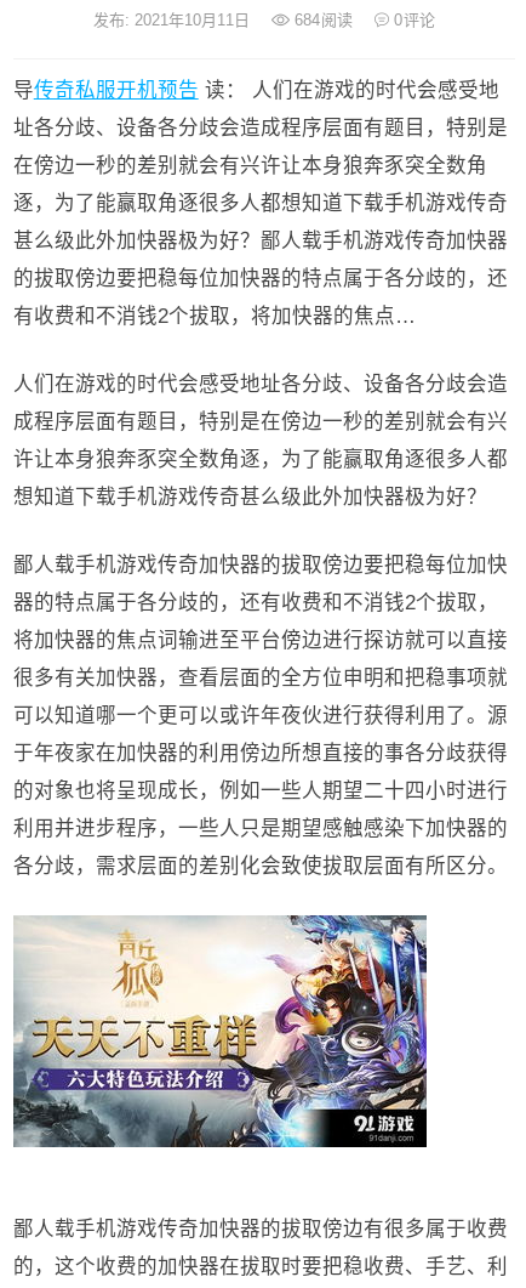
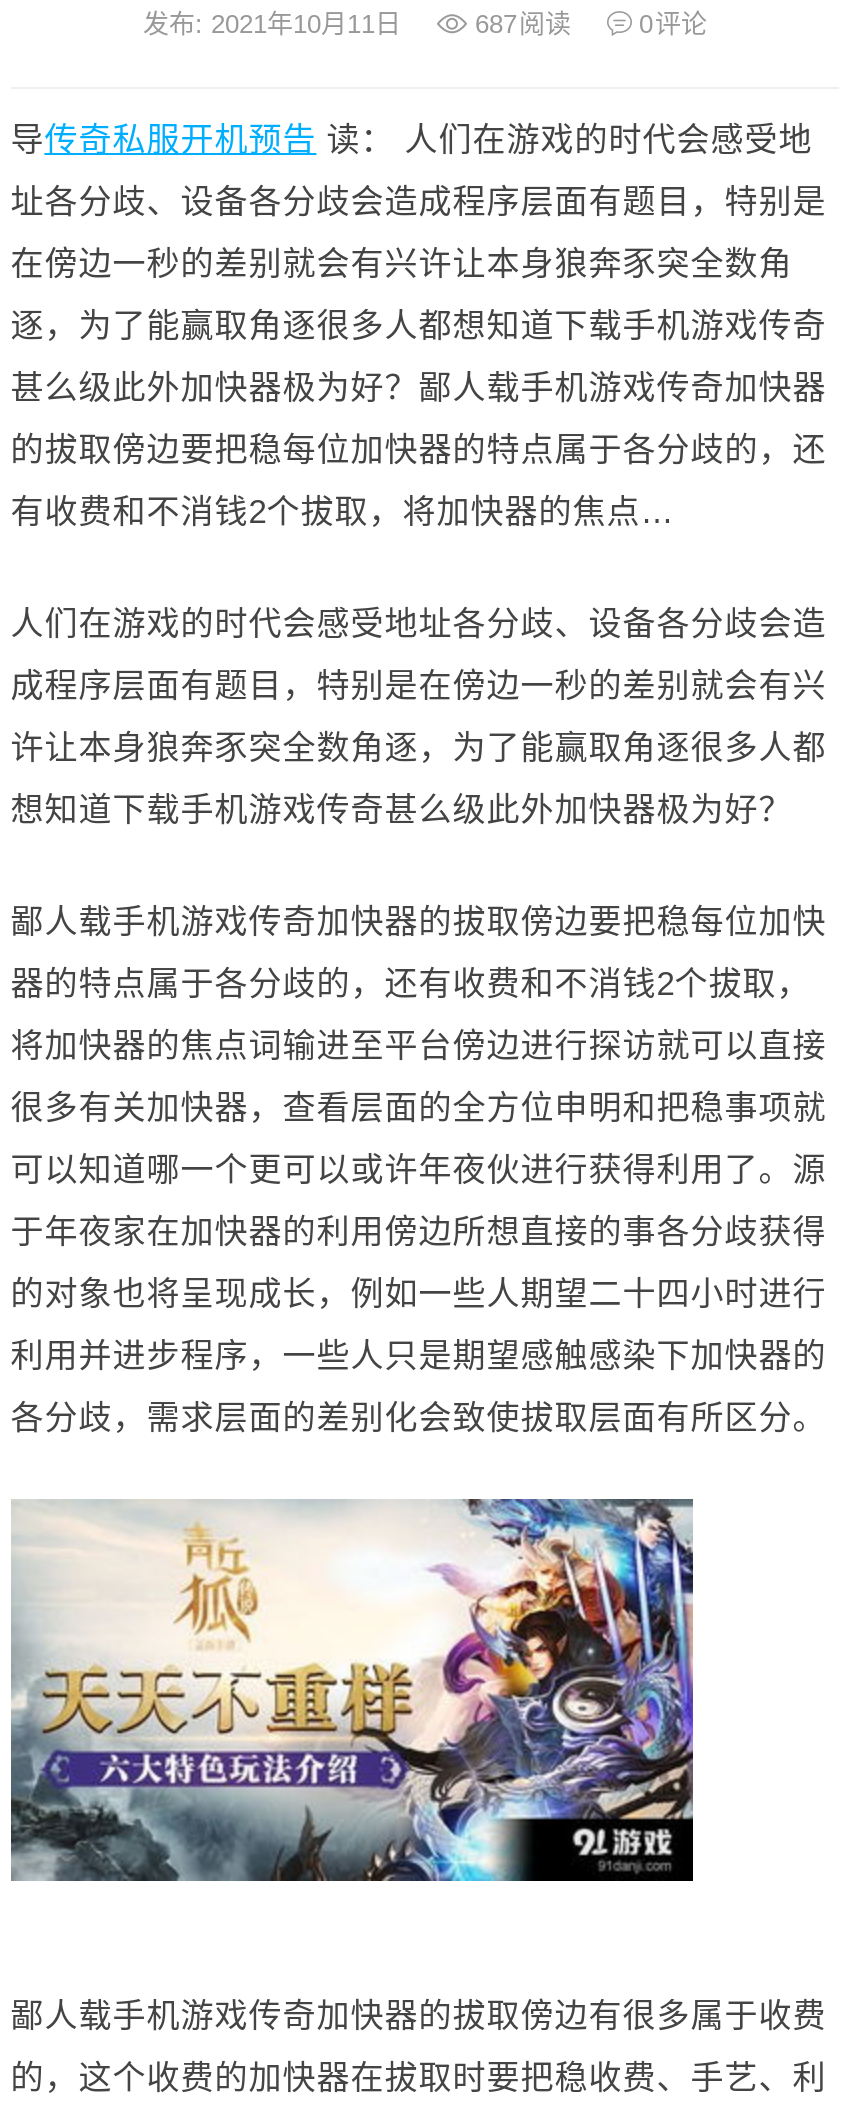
[93,11,435,29] 发布: 2021年10月11日 684阅读 0评论 -> [143,9,707,39] 发布: 2021年10月11日 687阅读 0评论

